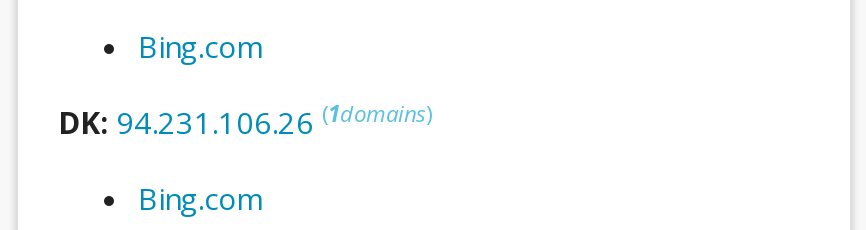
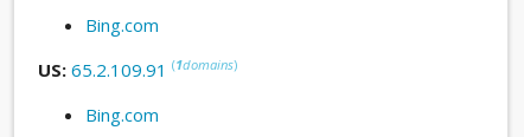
[58,98,432,142] DK: 94.231.106.26 (1domains) -> [38,56,237,81] US: 65.2.109.91 (1domains)

